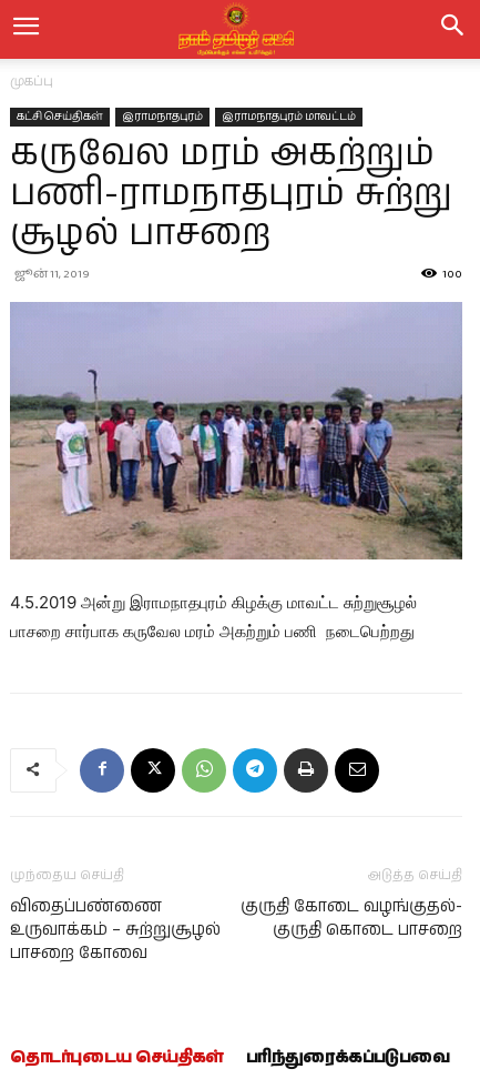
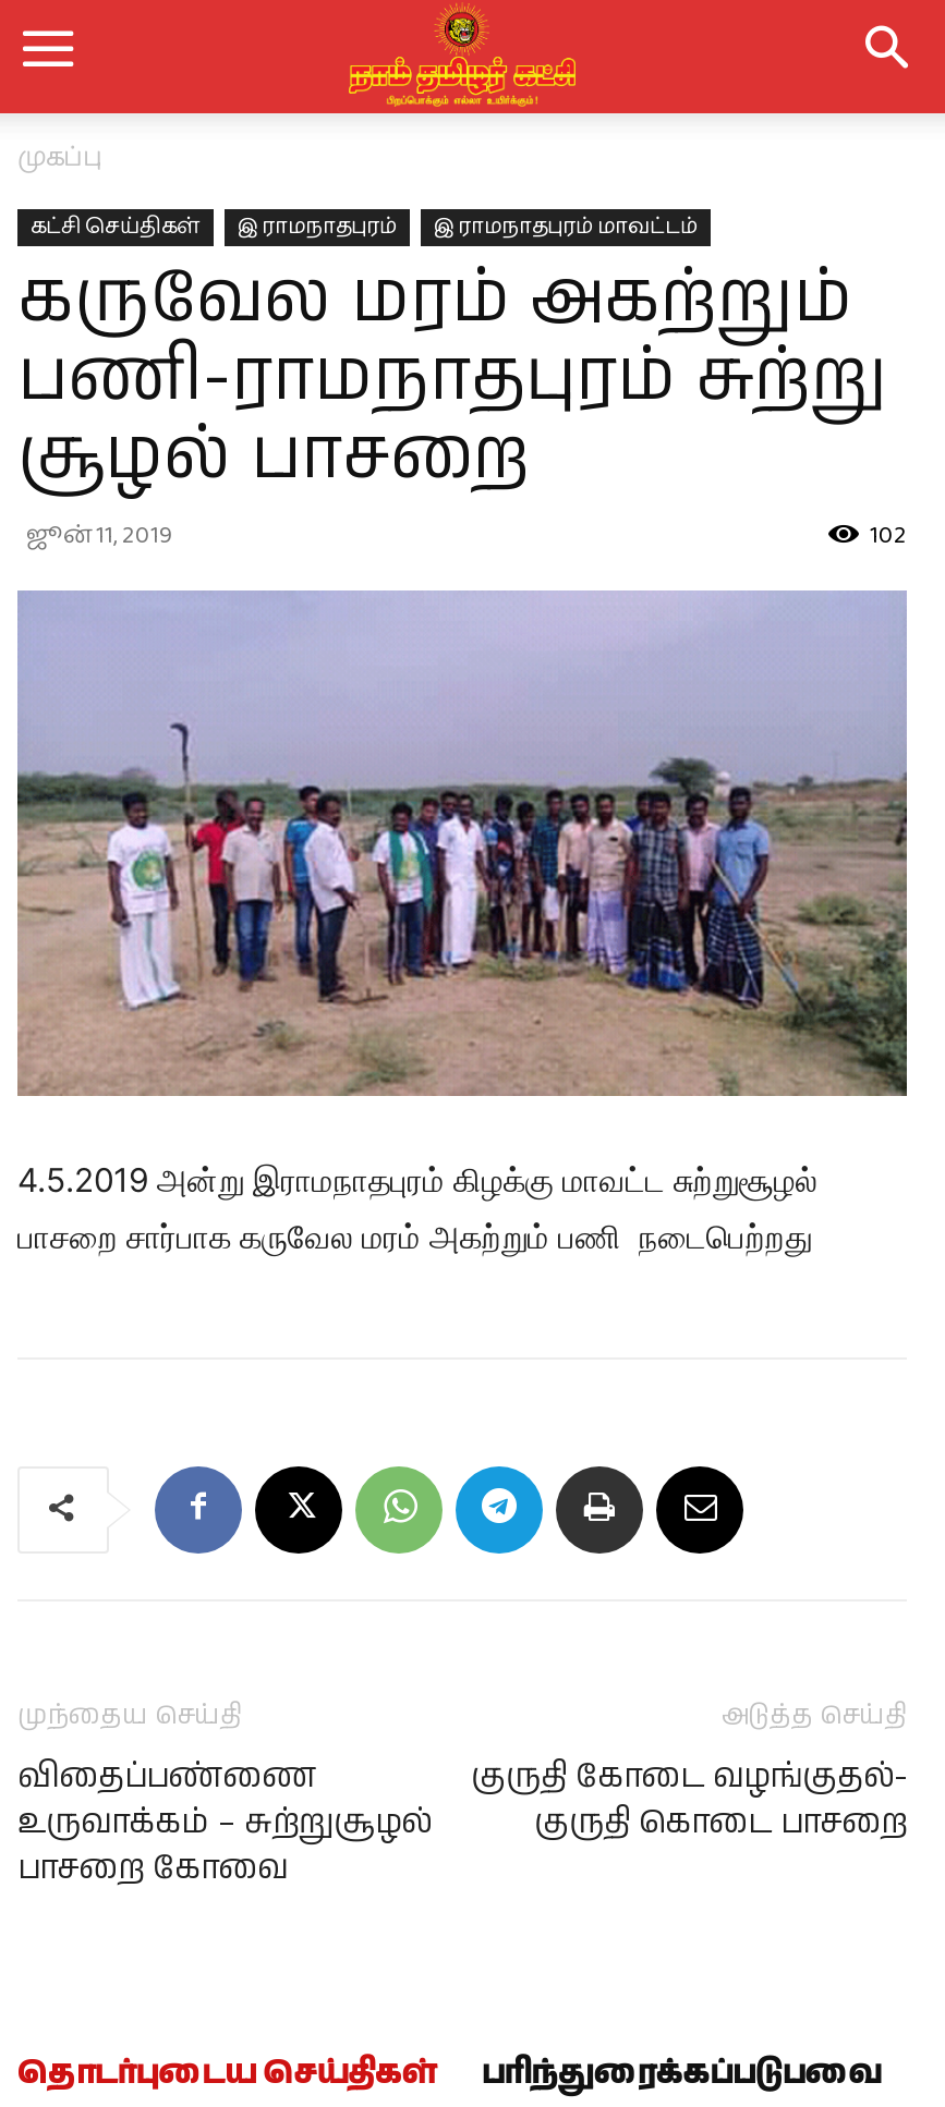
[442,264,462,283] 100 -> [870,516,907,553] 102

